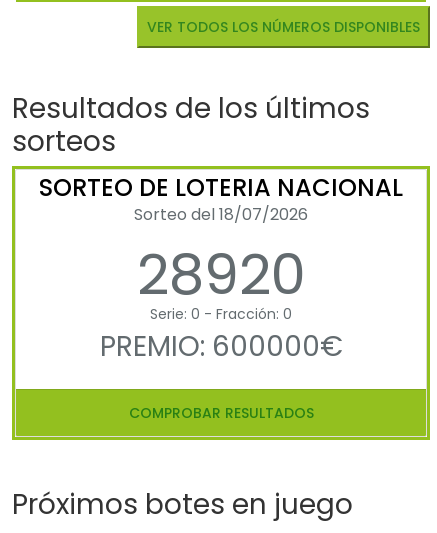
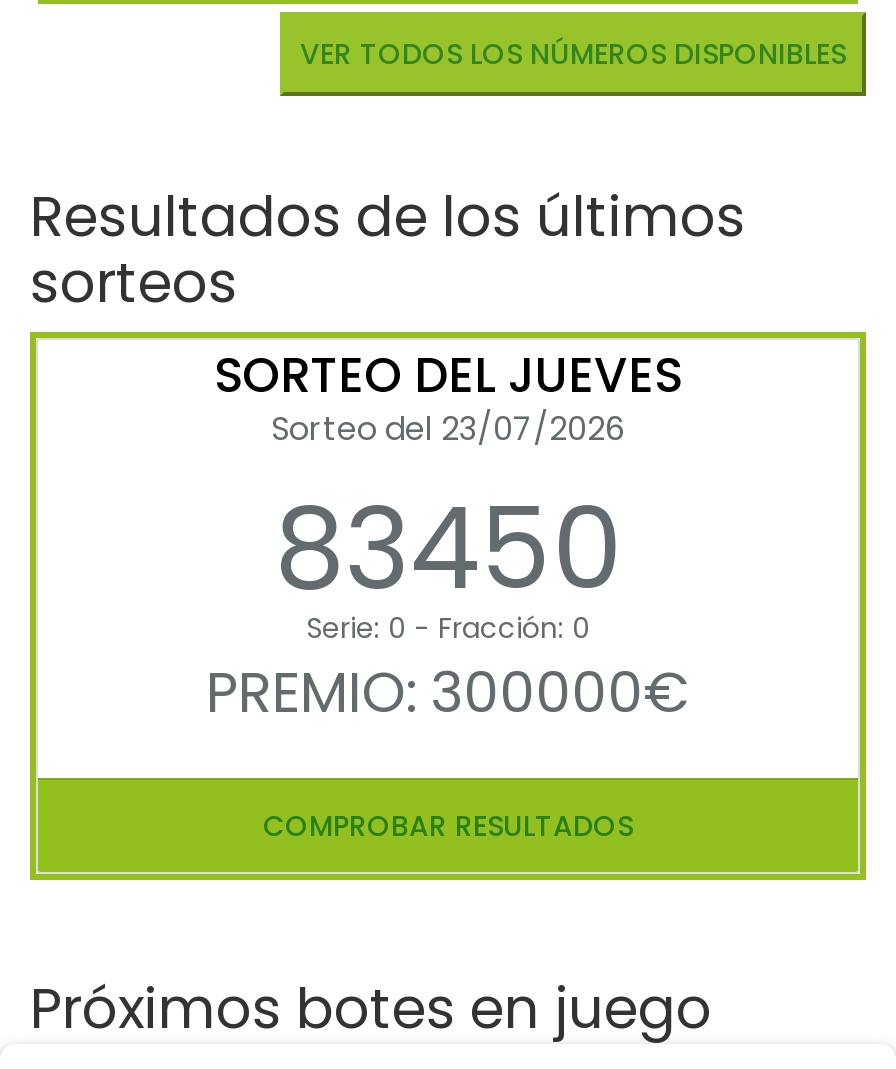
[39,171,403,314] SORTEO DE LOTERIA NACIONAL | Sorteo del 18/07/2026 | 28920 -> [214,343,682,629] SORTEO DEL JUEVES | Sorteo del 23/07/2026 | 83450
[99,327,342,366] PREMIO: 600000€ -> [206,655,690,733] PREMIO: 300000€

